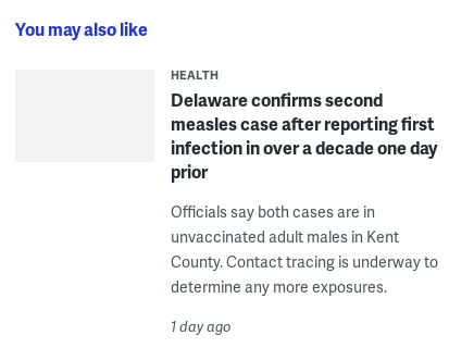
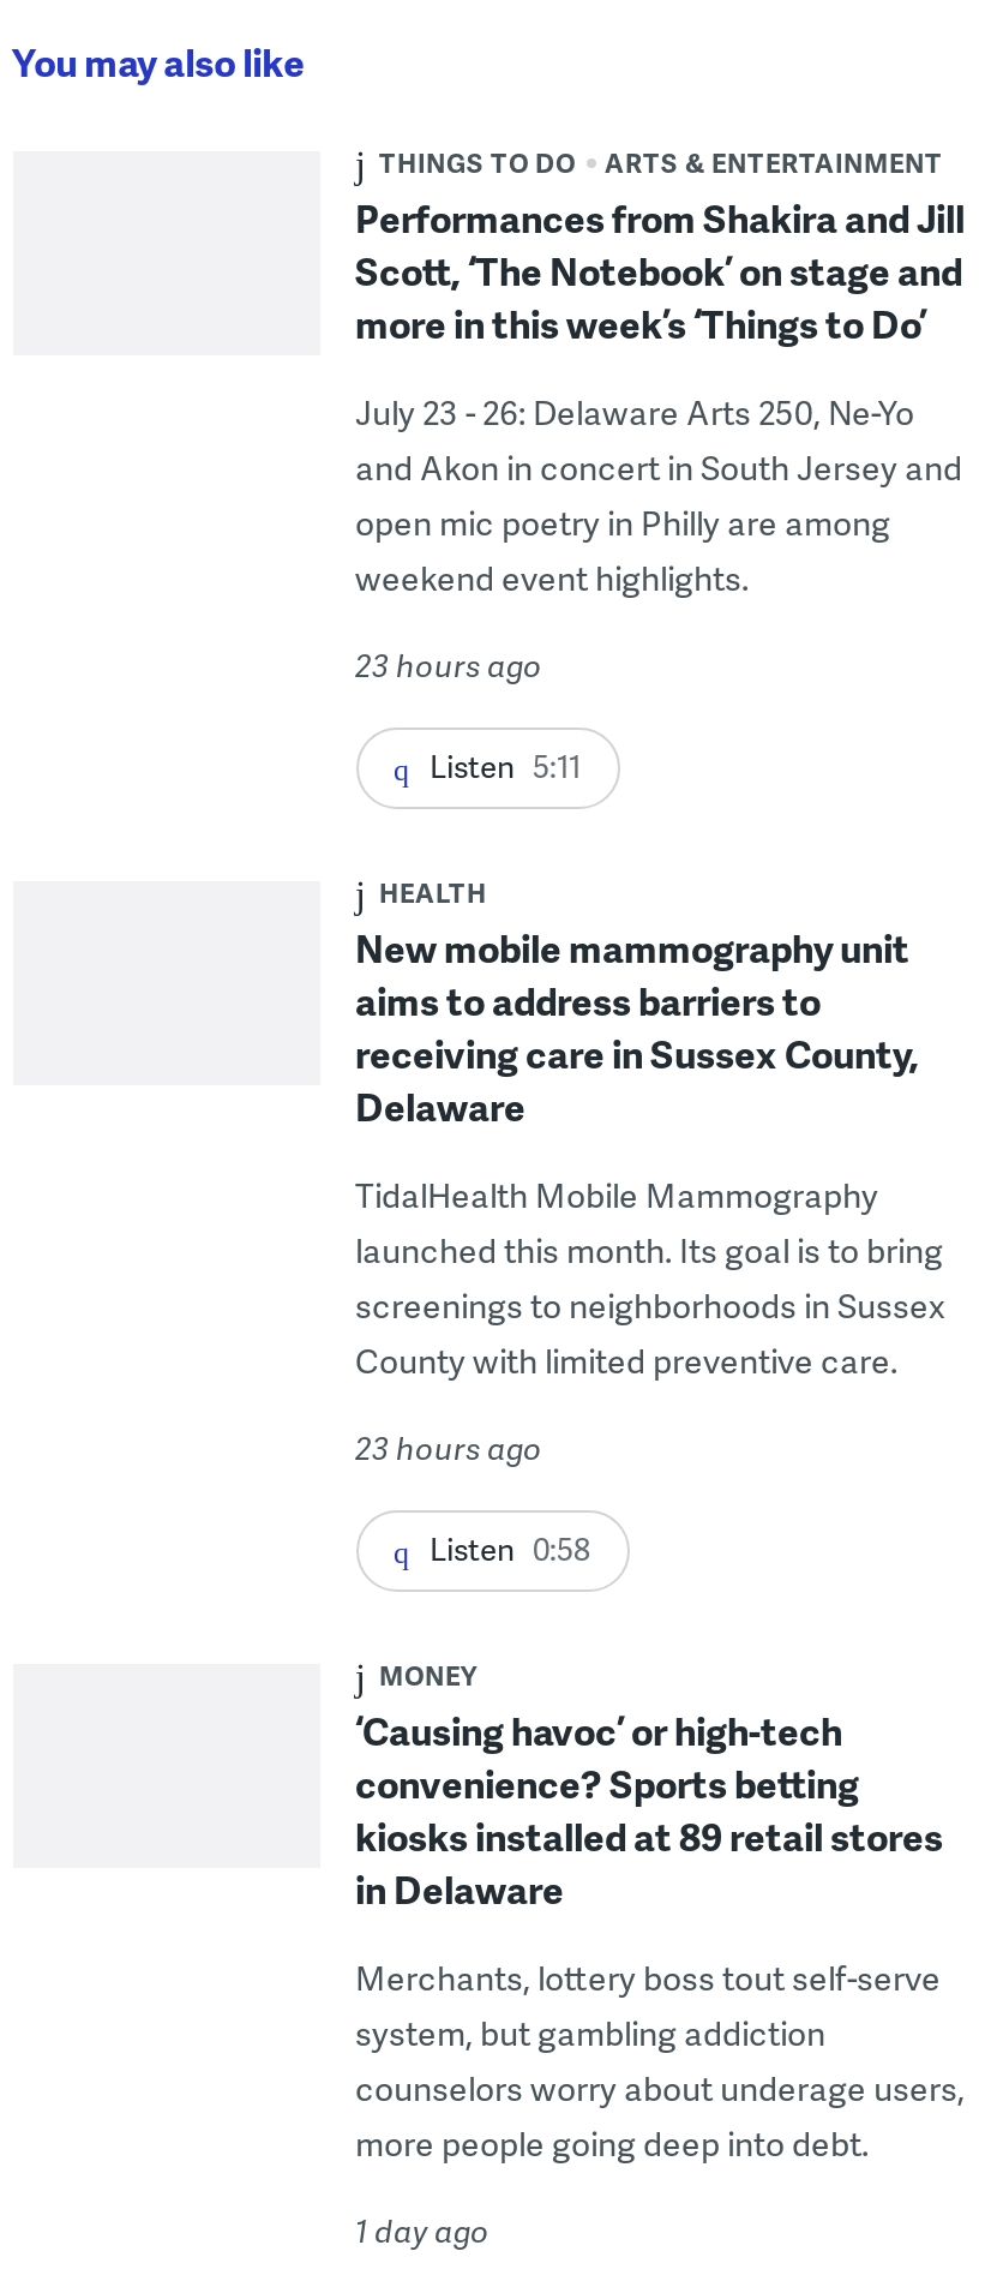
none -> [355,144,965,788] THINGS TO DO | ARTS & ENTERTAINMENT | Performances from Shakira and Jill | Scott, ‘The Notebook’ on stage and | more in this week’s ‘Things to Do’ | July 23 - 26: Delaware Arts 250, Ne-Yo | and Akon in concert in South Jersey and | open mic poetry in Philly are among | weekend event highlights. | 23 hours ago | Listen 5:11
[170,87,438,297] Delaware confirms second | measles case after reporting first | infection in over a decade one day | prior | Officials say both cases are in | unvaccinated adult males in Kent | County. Contact tracing is underway to | determine any more exposures. -> [355,920,965,2166] New mobile mammography unit | aims to address barriers to | receiving care in Sussex County, | Delaware | TidalHealth Mobile Mammography | launched this month. Its goal is to bring | screenings to neighborhoods in Sussex | County with limited preventive care. | 23 hours ago | Listen 0:58 | MONEY | ‘Causing havoc’ or high-tech | convenience? Sports betting | kiosks installed at 89 retail stores | in Delaware | Merchants, lottery boss tout self-serve | system, but gambling addiction | counselors worry about underage users, | more people going deep into debt.

